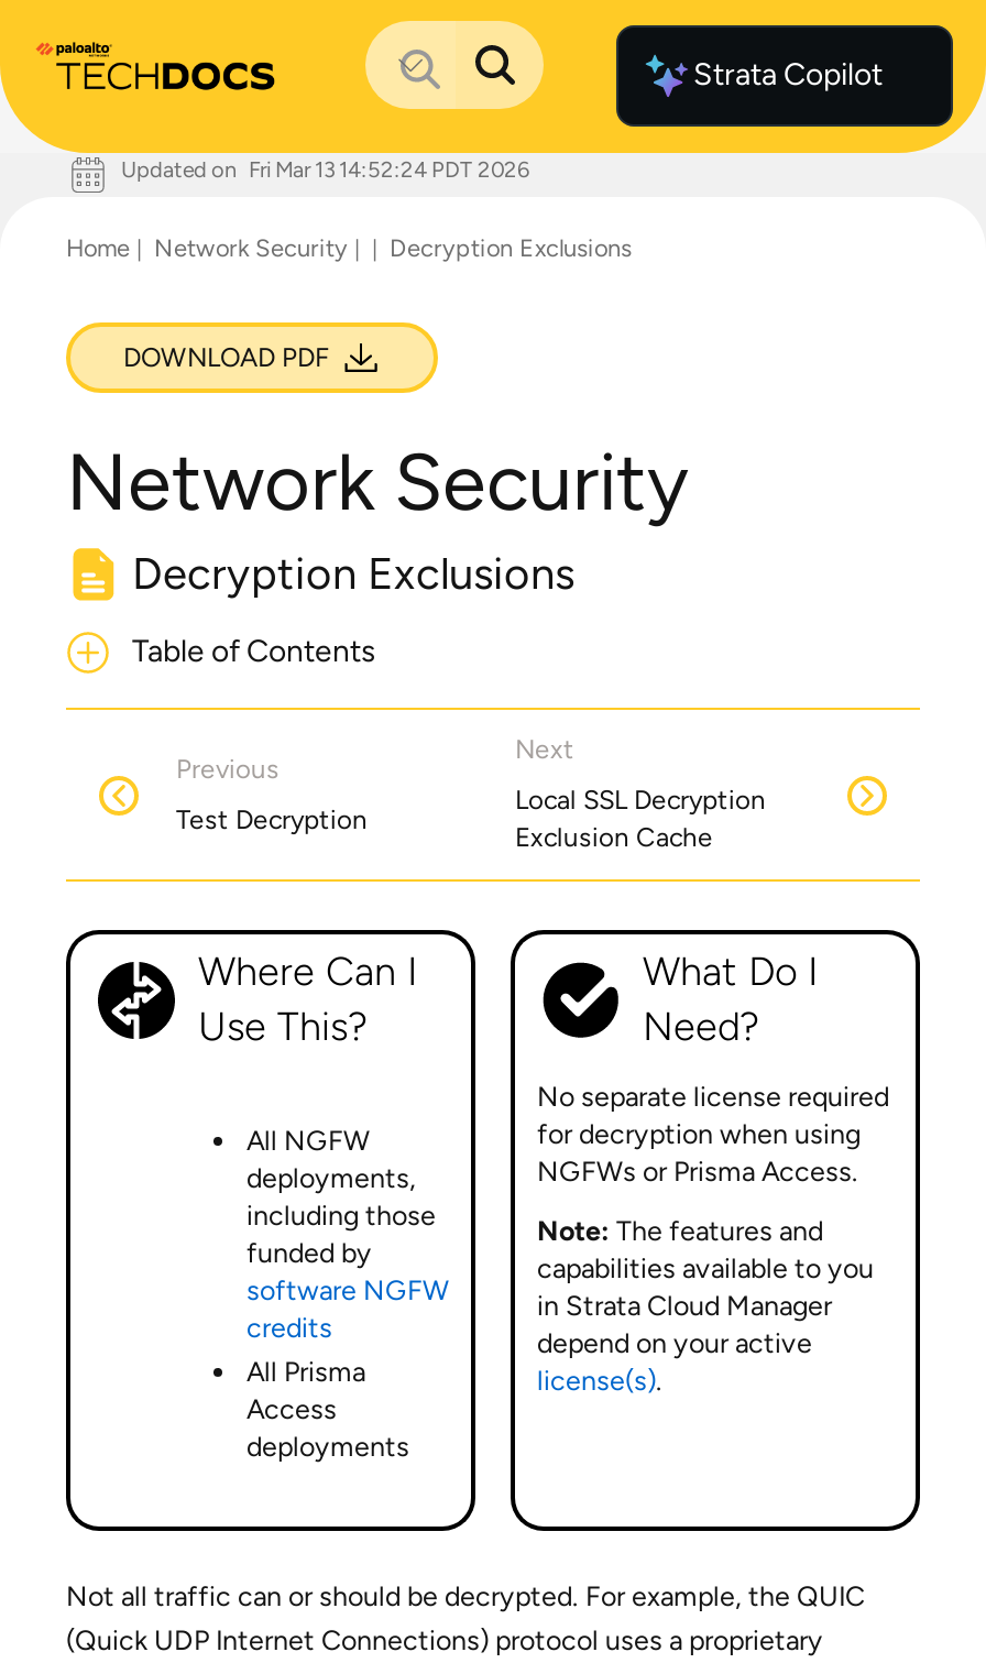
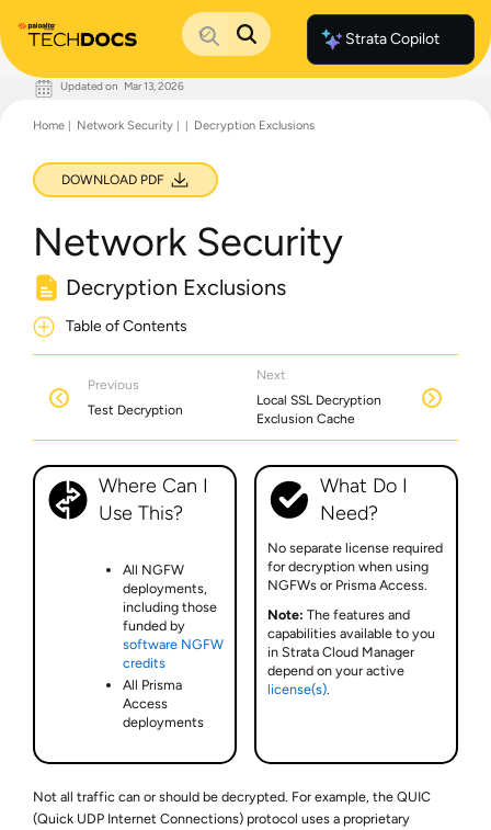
[121,154,530,183] Updated on Fri Mar 13 14:52:24 PDT 2026 -> [60,78,184,93] Updated on Mar 13, 2026

